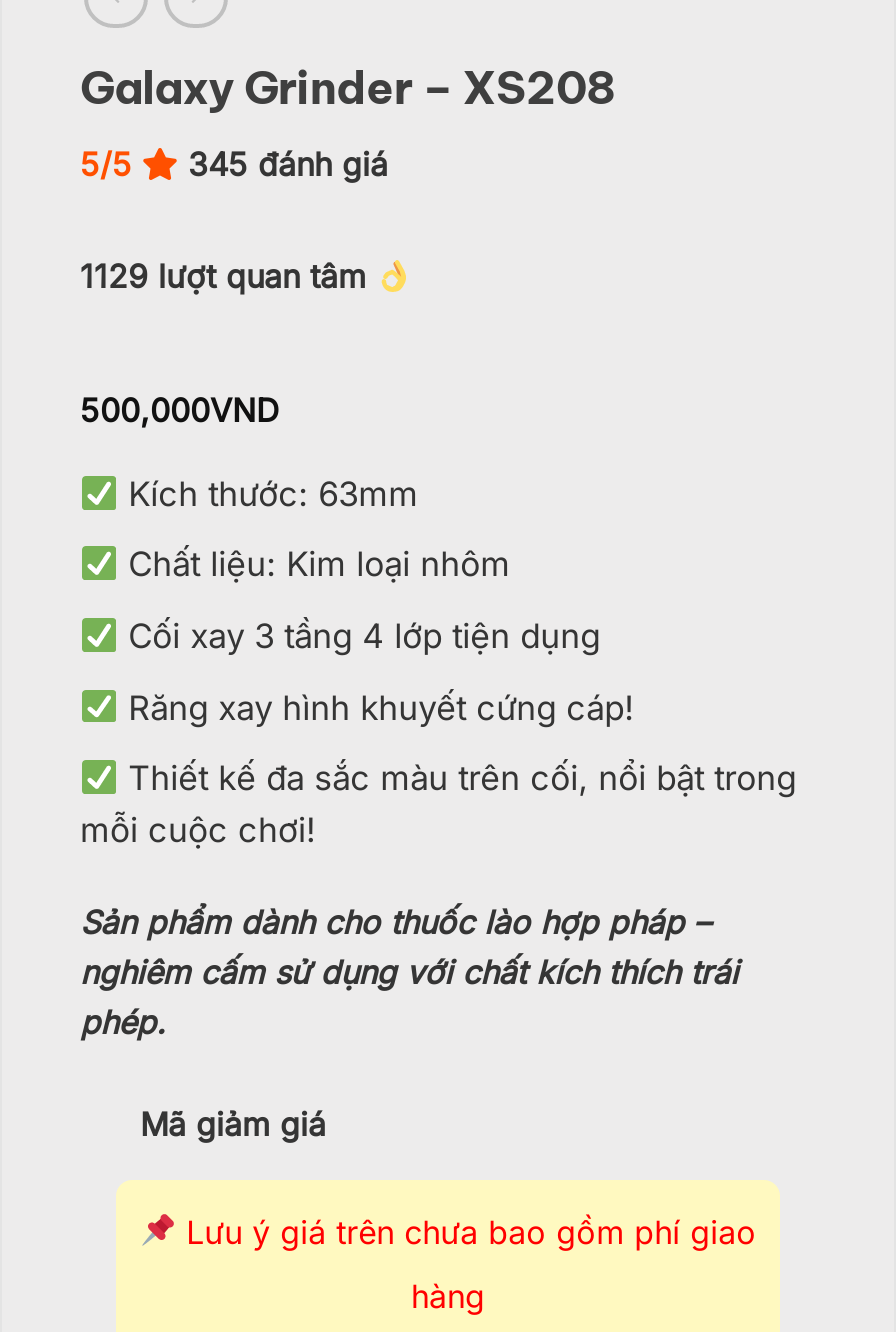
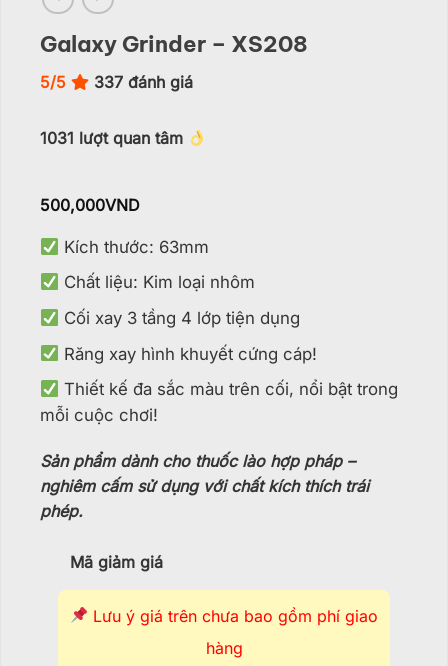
[80,145,388,185] 5/5 345 đánh giá -> [40,72,193,92] 5/5 337 đánh giá
[80,257,376,297] 1129 lượt quan tâm -> [40,128,188,148] 1031 lượt quan tâm

